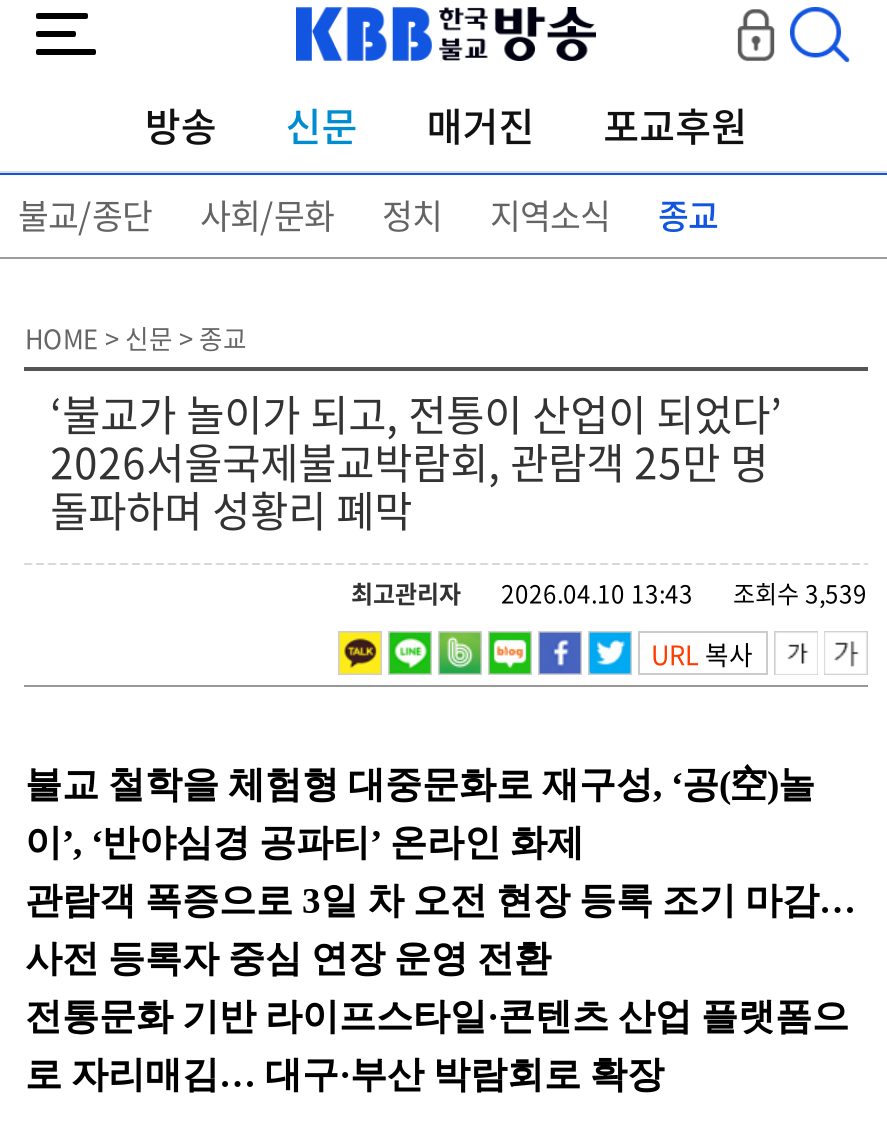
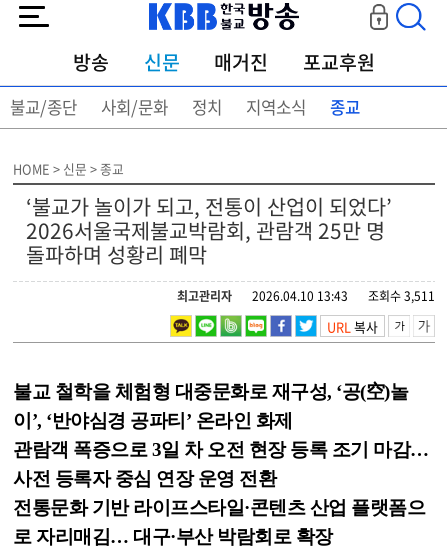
[351,575,867,611] 최고관리자 2026.04.10 13:43 조회수 3,539 -> [176,287,434,305] 최고관리자 2026.04.10 13:43 조회수 3,511

